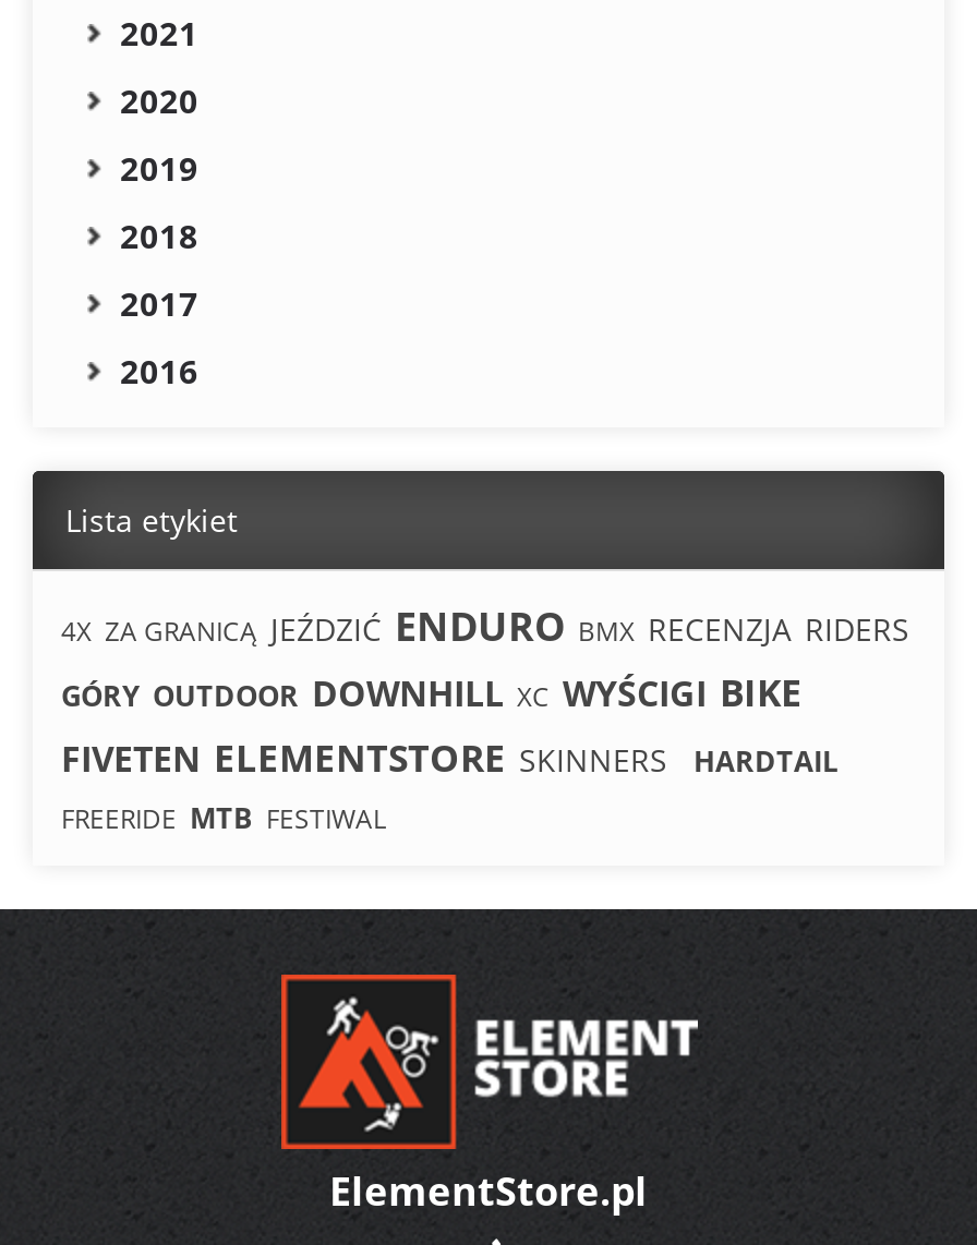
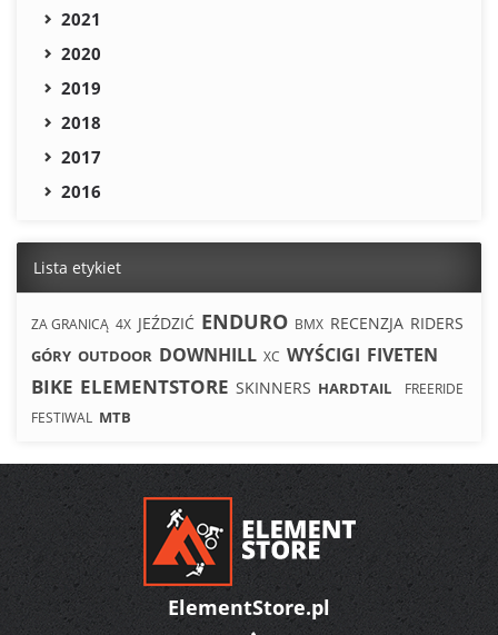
[61,599,909,837] 4X ZA GRANICĄ JEŹDZIĆ ENDURO BMX RECENZJA RIDERS | GÓRY OUTDOOR DOWNHILL XC WYŚCIGI BIKE | FIVETEN ELEMENTSTORE SKINNERS | HARDTAIL | FREERIDE MTB FESTIWAL -> [31,308,464,427] ZA GRANICĄ 4X JEŹDZIĆ ENDURO BMX RECENZJA RIDERS | GÓRY OUTDOOR DOWNHILL XC WYŚCIGI FIVETEN | BIKE ELEMENTSTORE SKINNERS HARDTAIL | FREERIDE | FESTIWAL MTB

